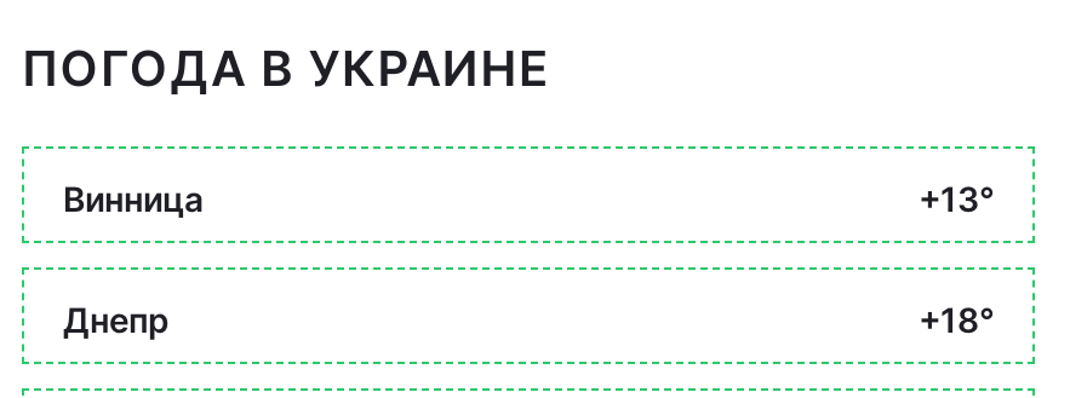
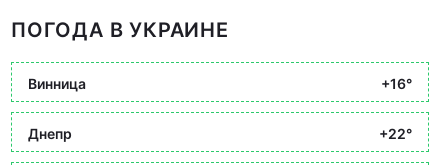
[919,177,994,218] +13° -> [381,74,412,91] +16°
[919,298,994,339] +18° -> [379,124,412,141] +22°

